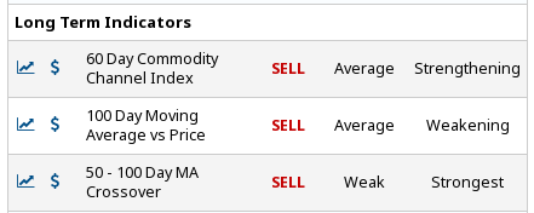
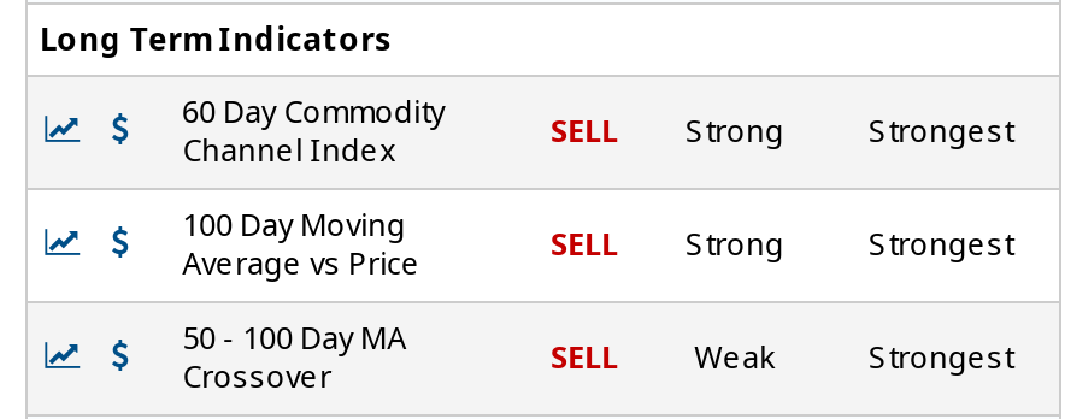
[334,58,521,79] Average | Strengthening -> [686,111,1013,152] Strong | Strongest
[334,115,509,136] Average | Weakening -> [686,225,1013,266] Strong | Strongest

